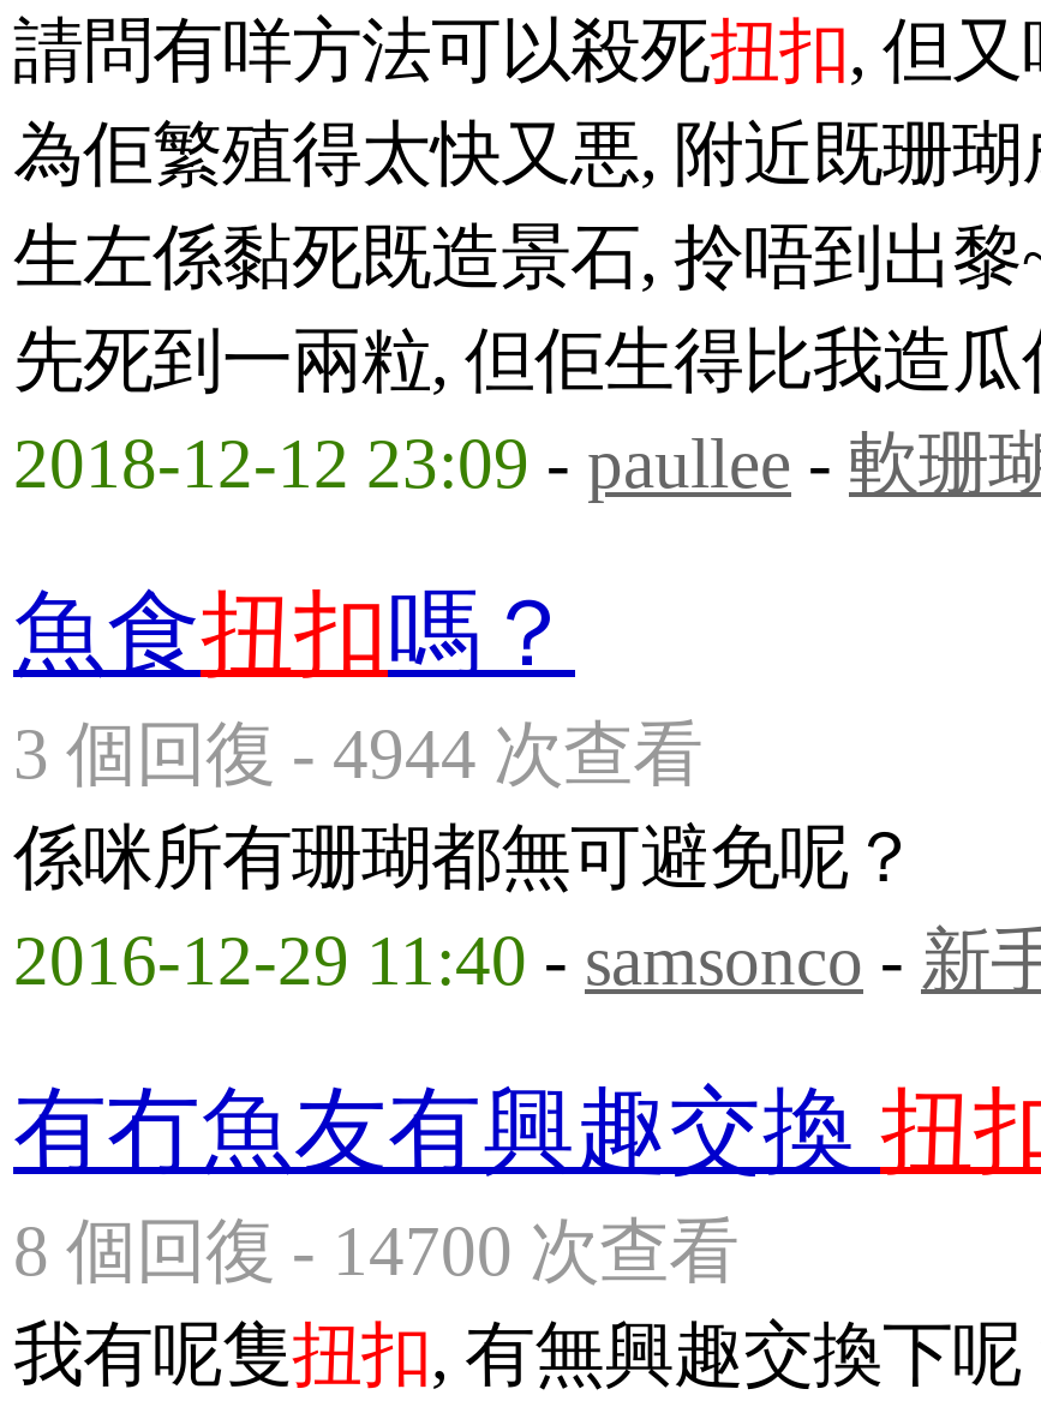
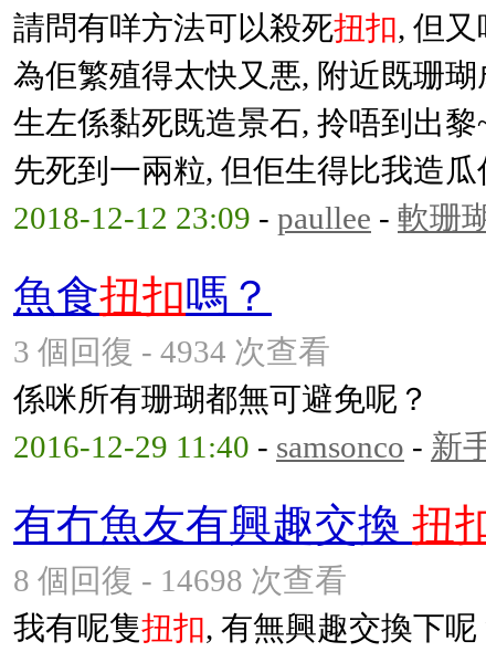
[13,716,702,792] 3 個回復 - 4944 次查看 -> [13,334,330,369] 3 個回復 - 4934 次查看
[13,1213,738,1289] 8 個回復 - 14700 次查看 -> [13,562,347,598] 8 個回復 - 14698 次查看

